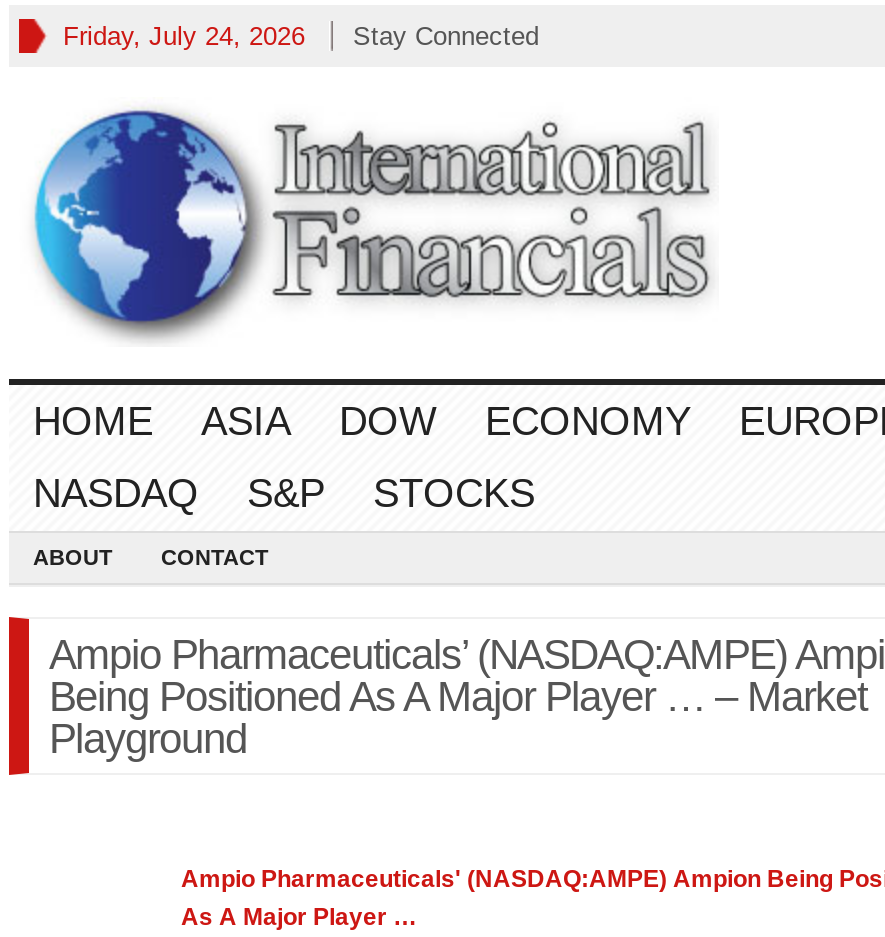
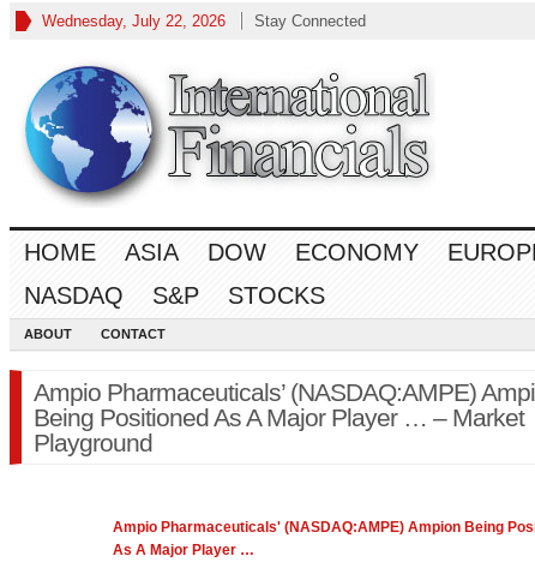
[63,21,305,51] Friday, July 24, 2026 -> [42,12,226,30] Wednesday, July 22, 2026

